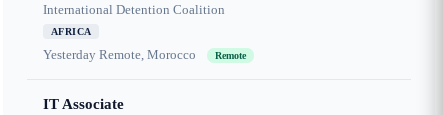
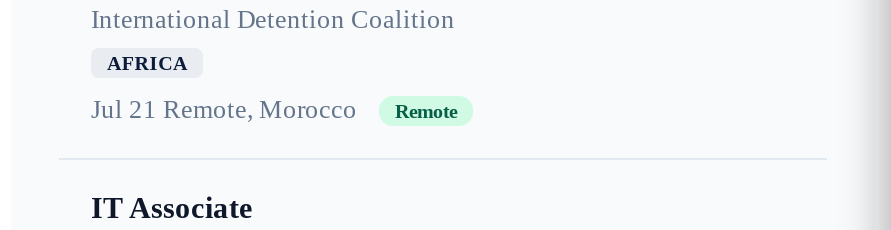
[43,47,196,62] Yesterday Remote, Morocco -> [91,94,357,124] Jul 21 Remote, Morocco

